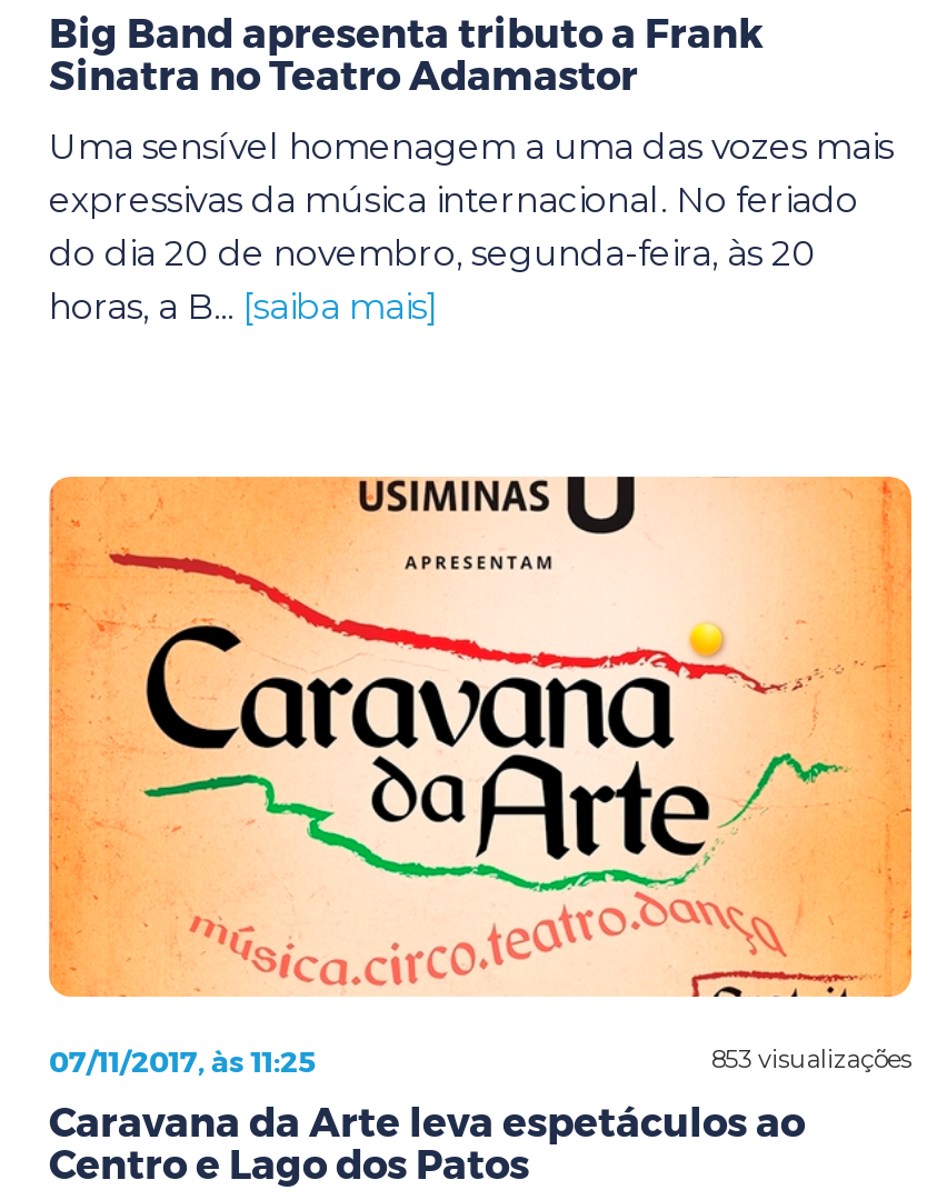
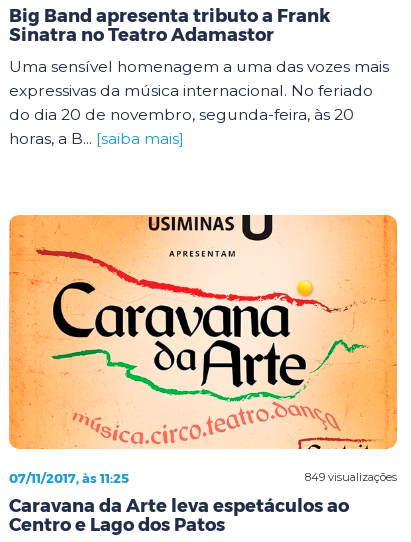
[711,1043,911,1074] 853 visualizações -> [305,470,397,484] 849 visualizações

